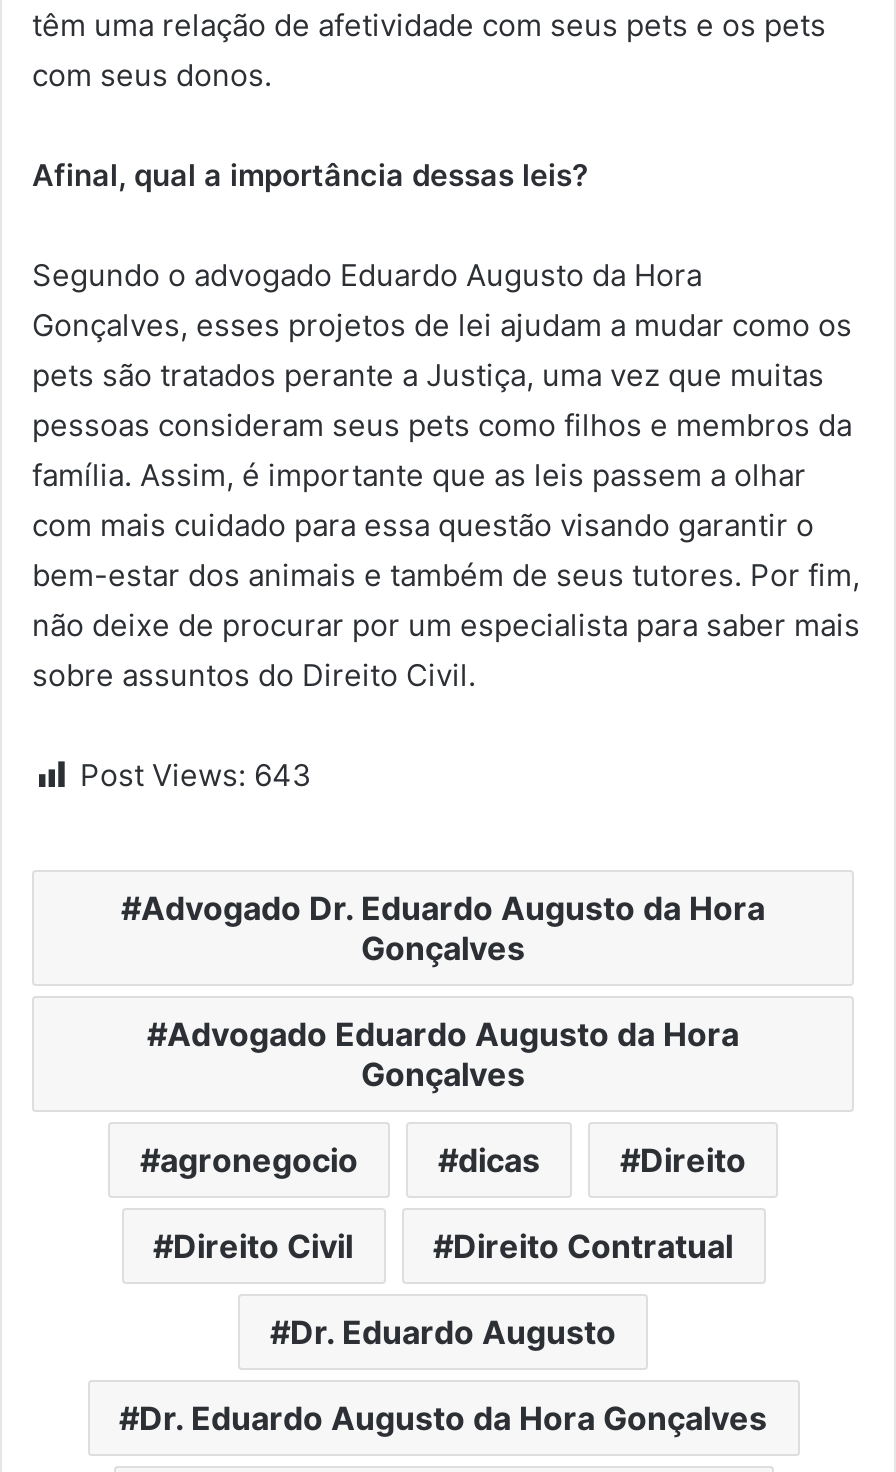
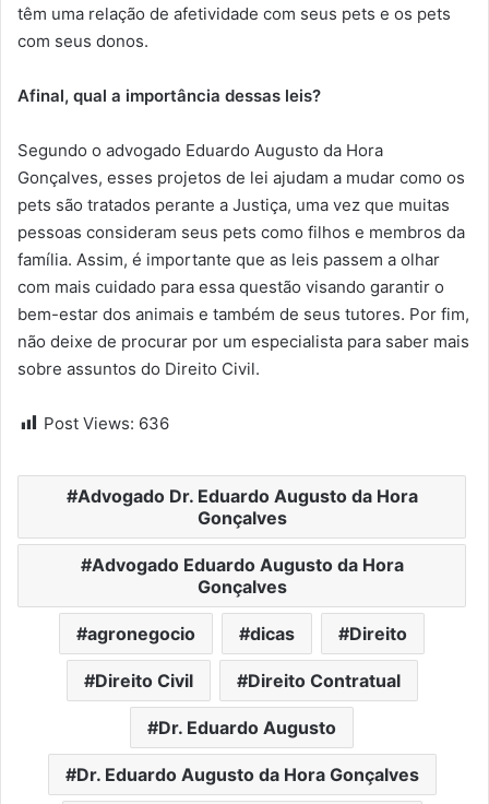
[80,757,312,795] Post Views: 643 -> [44,413,169,434] Post Views: 636

